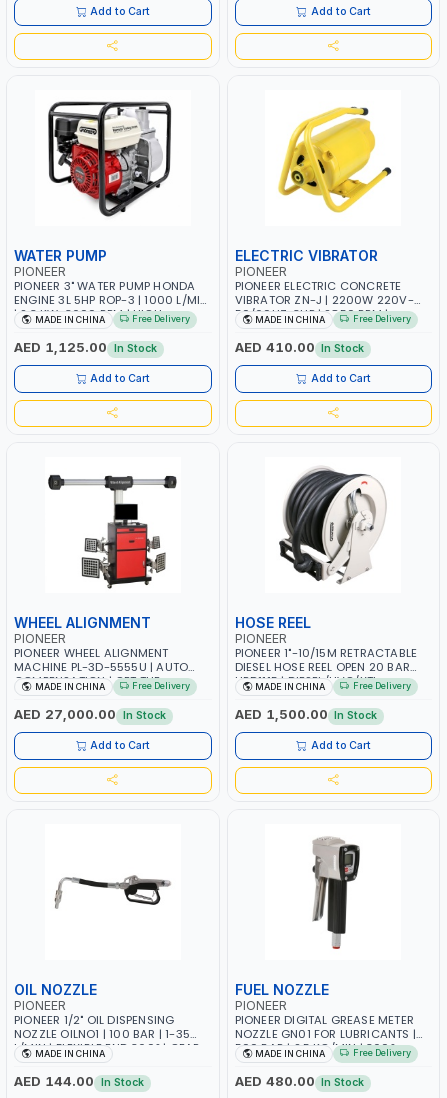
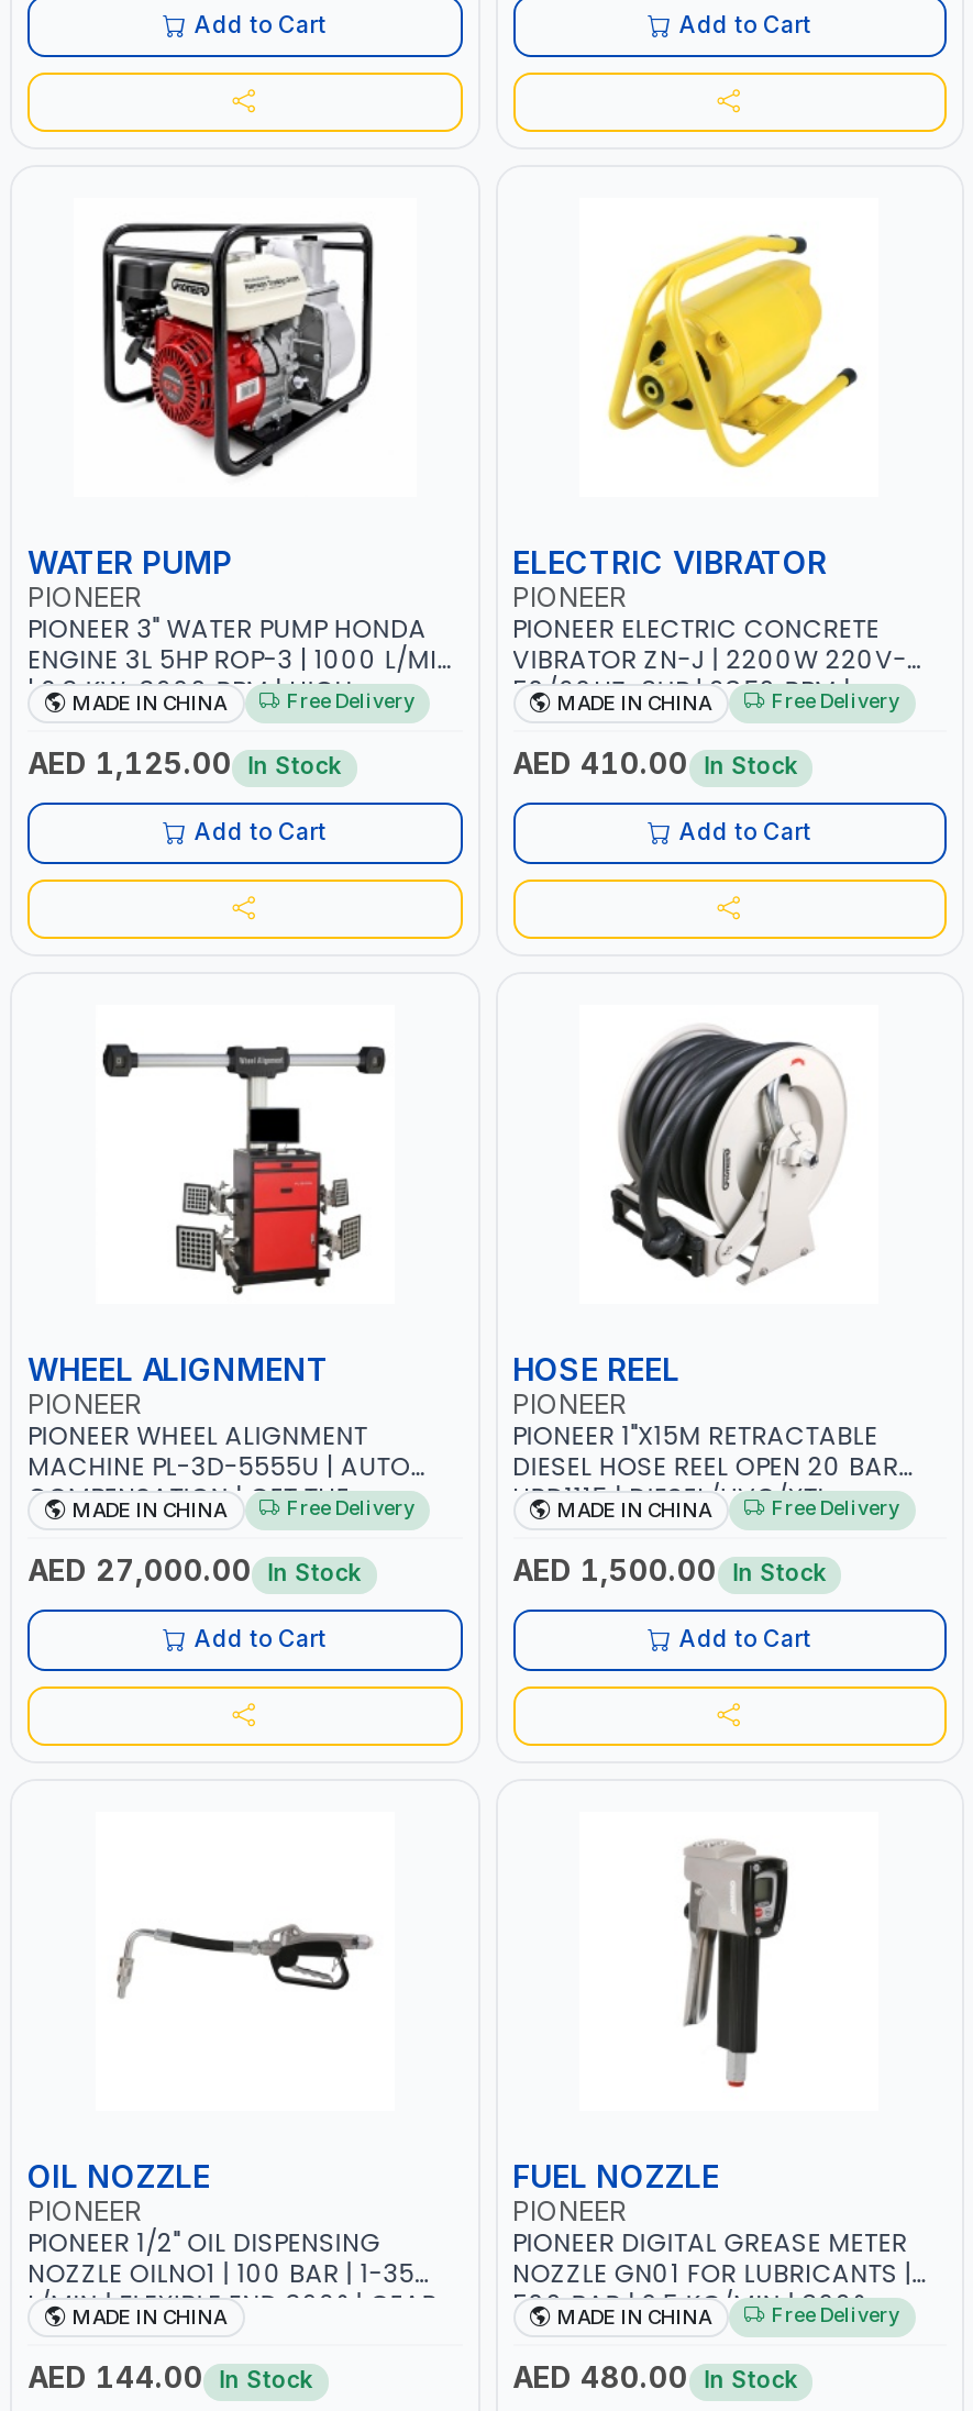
[234,645,417,661] PIONEER 1"-10/15M RETRACTABLE -> [512,1418,878,1453] PIONEER 1"X15M RETRACTABLE

